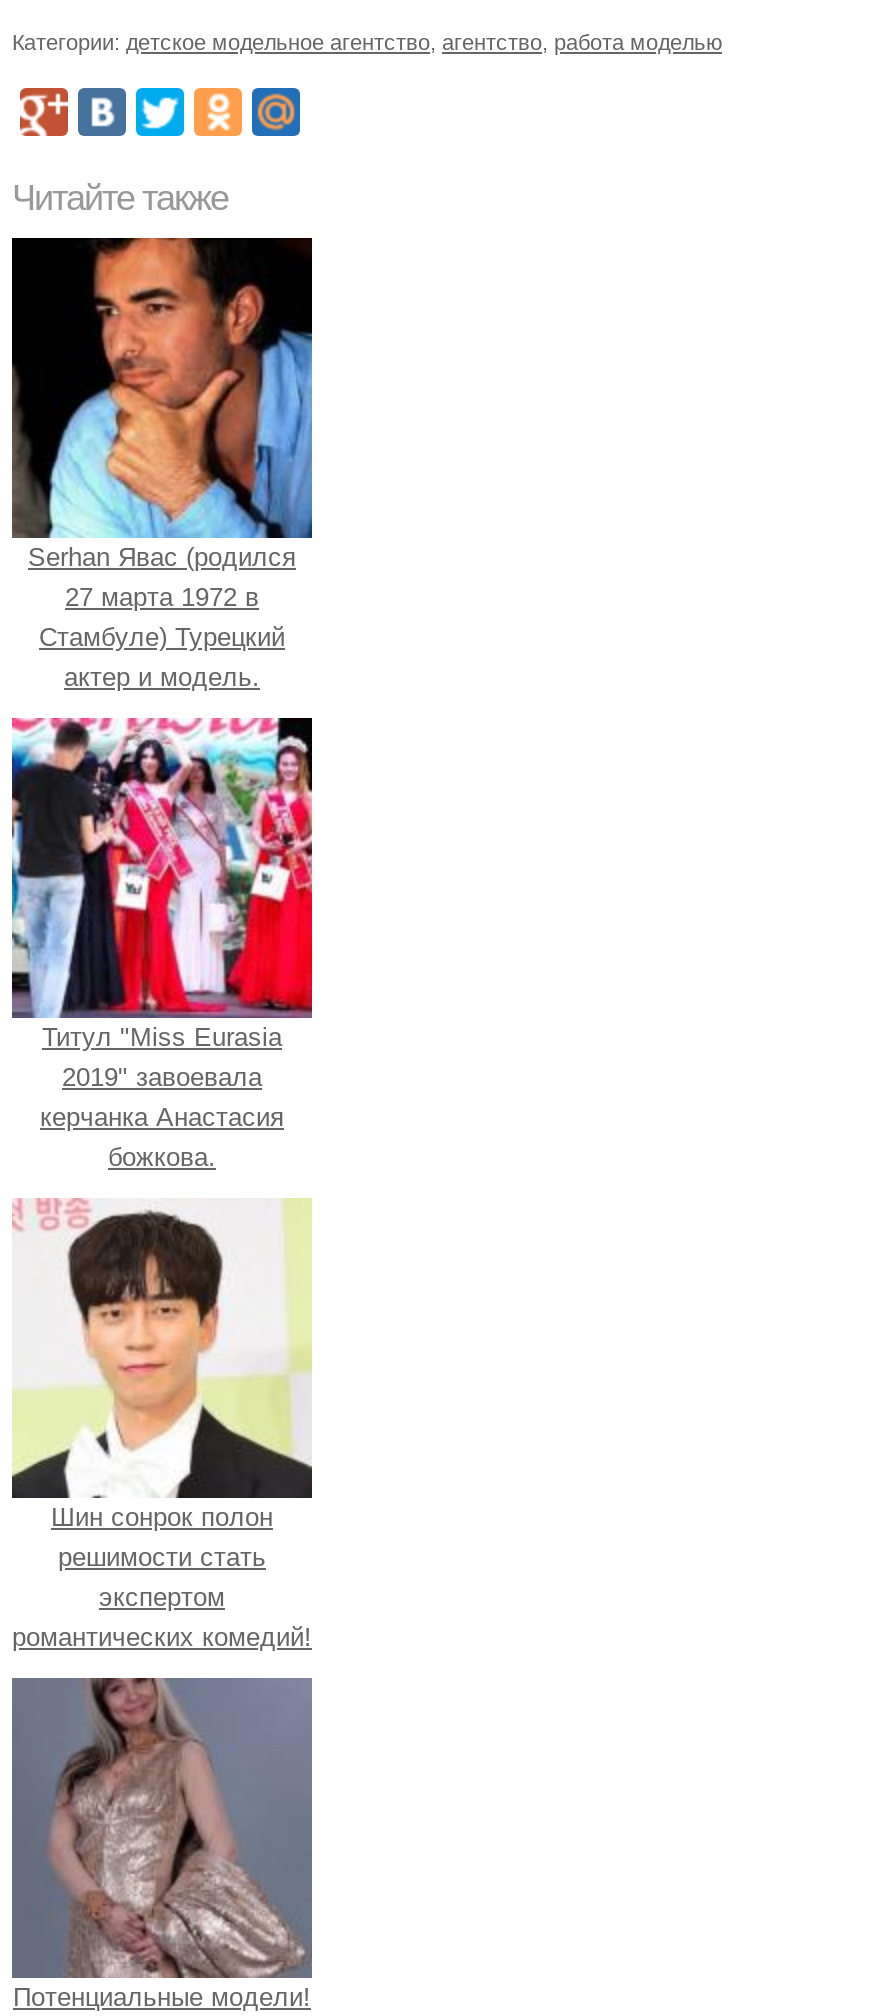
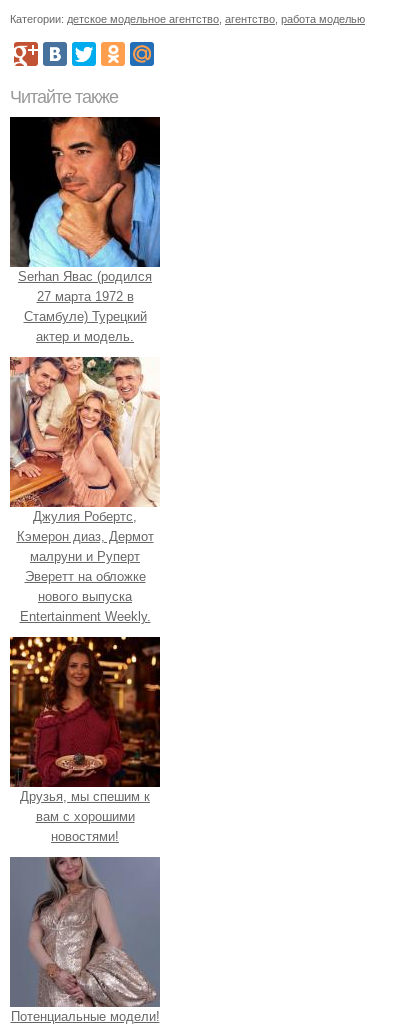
[10,716,314,1171] [image] | Титул "Miss Eurasia | 2019" завоевала | керчанка Анастасия | божкова. -> [9,356,160,623] [image] | Джулия Робертс, | Кэмерон диаз, Дермот | малруни и Руперт | Эверетт на обложке | нового выпуска | Entertainment Weekly.
[12,1266,312,1651] [image] | Шин сонрок полон | решимости стать | экспертом | романтических комедий! -> [9,631,161,843] [image] | Друзья, мы спешим к | вам с хорошими | новостями!

